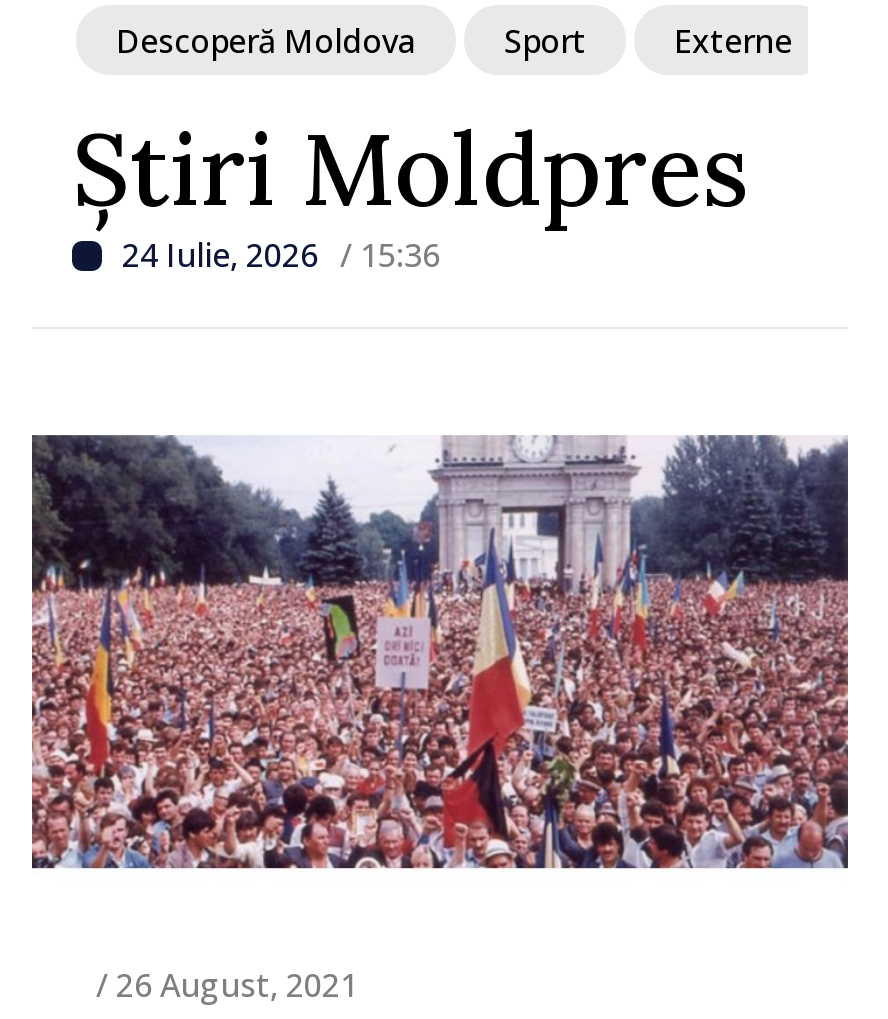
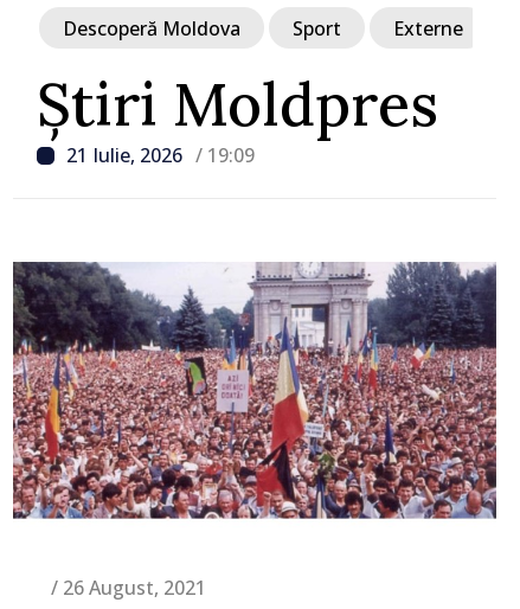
[122,233,440,277] 24 Iulie, 2026 / 15:36 -> [66,142,255,168] 21 Iulie, 2026 / 19:09

